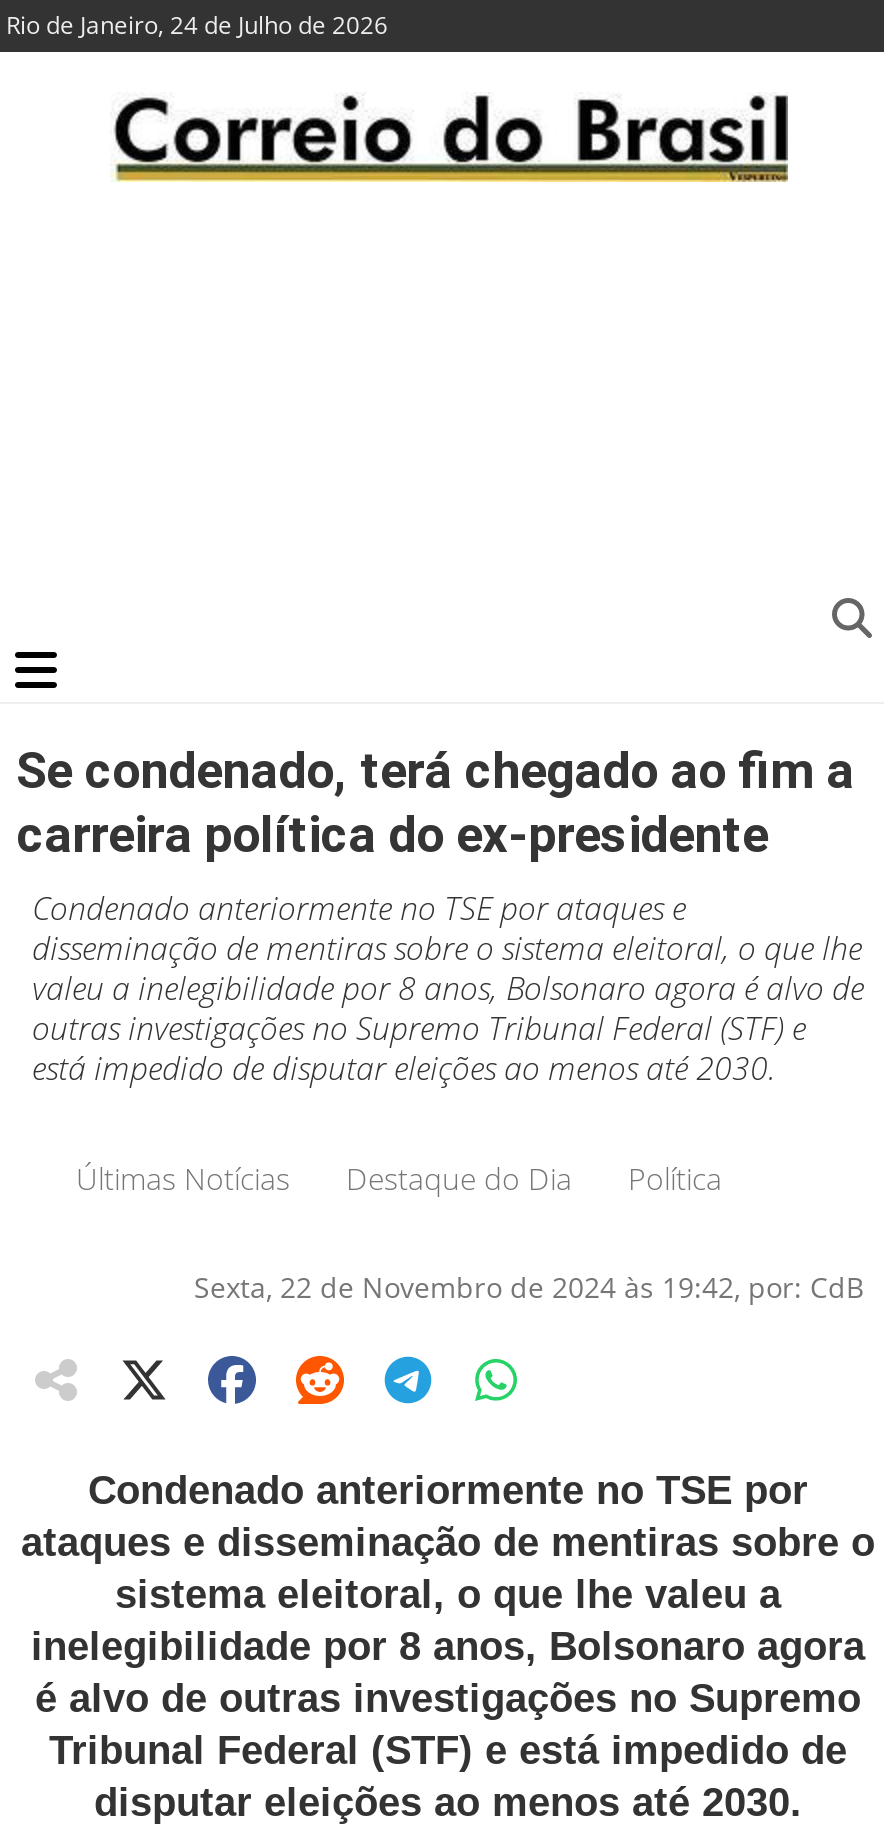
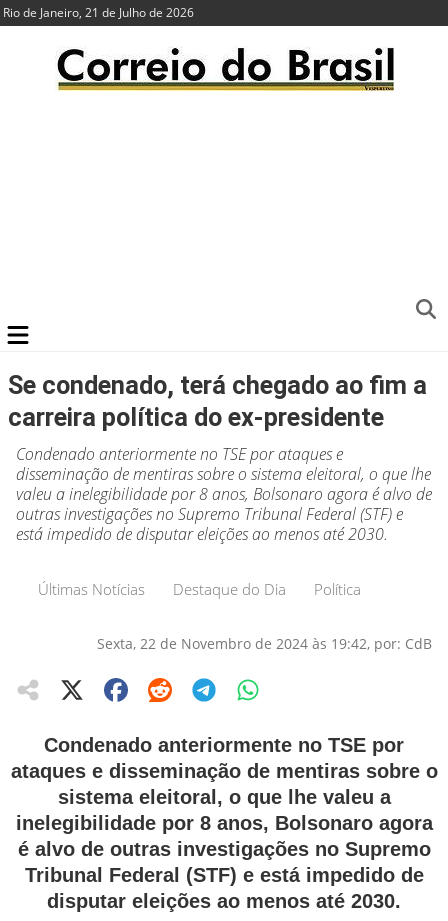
[6,8,388,42] Rio de Janeiro, 24 de Julho de 2026 -> [3,4,194,21] Rio de Janeiro, 21 de Julho de 2026

